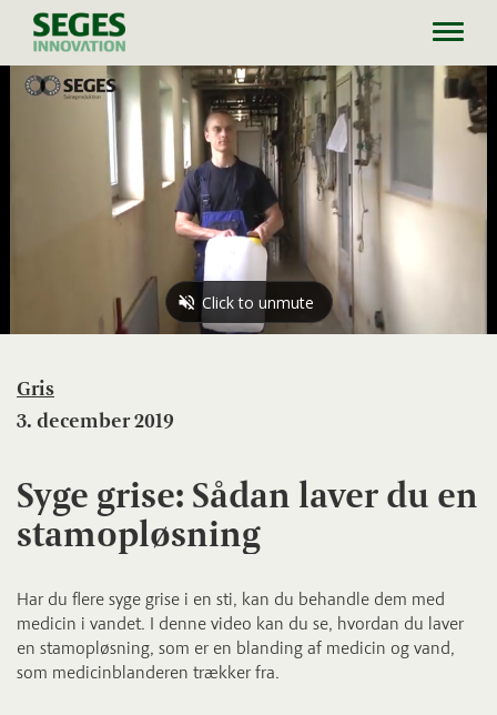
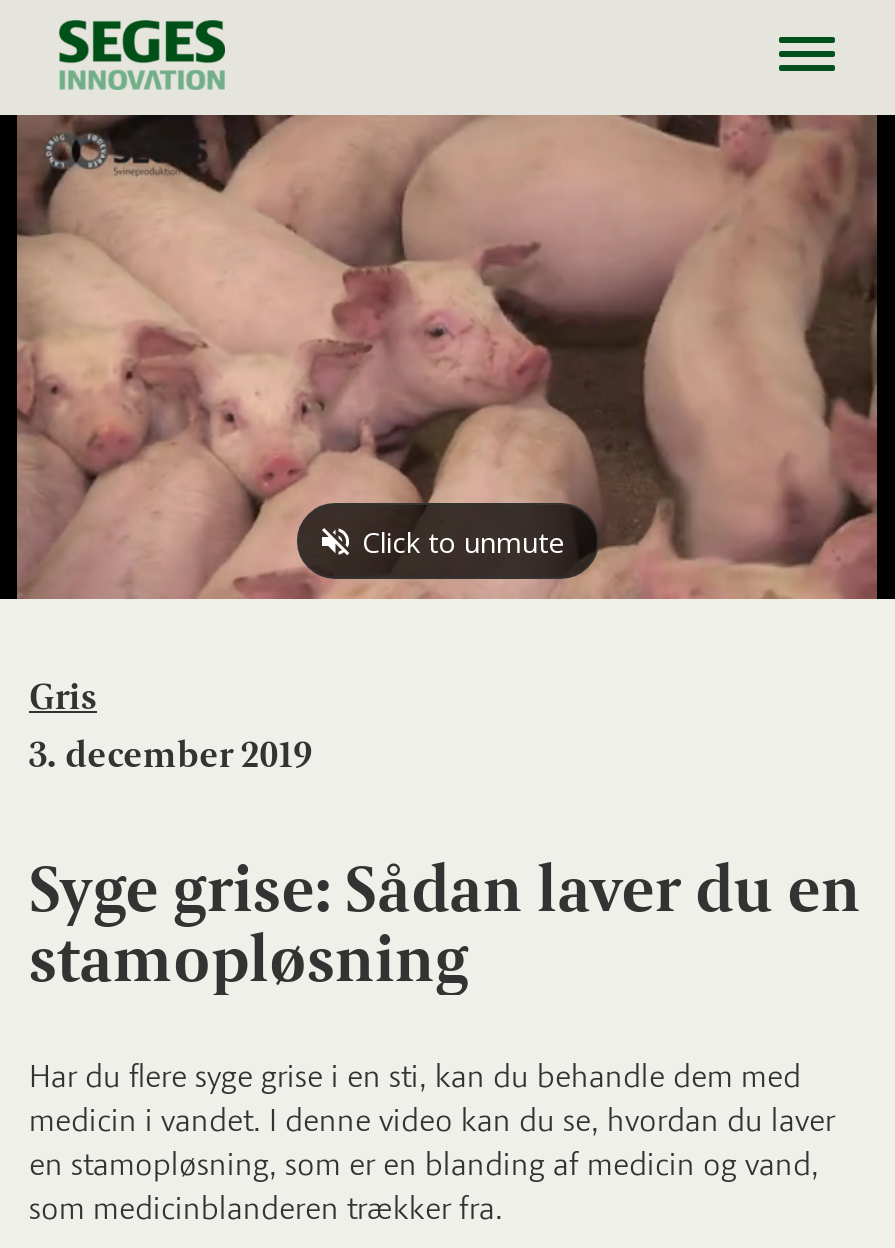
[10,66,487,335] [image] -> [17,113,877,601] [image]

